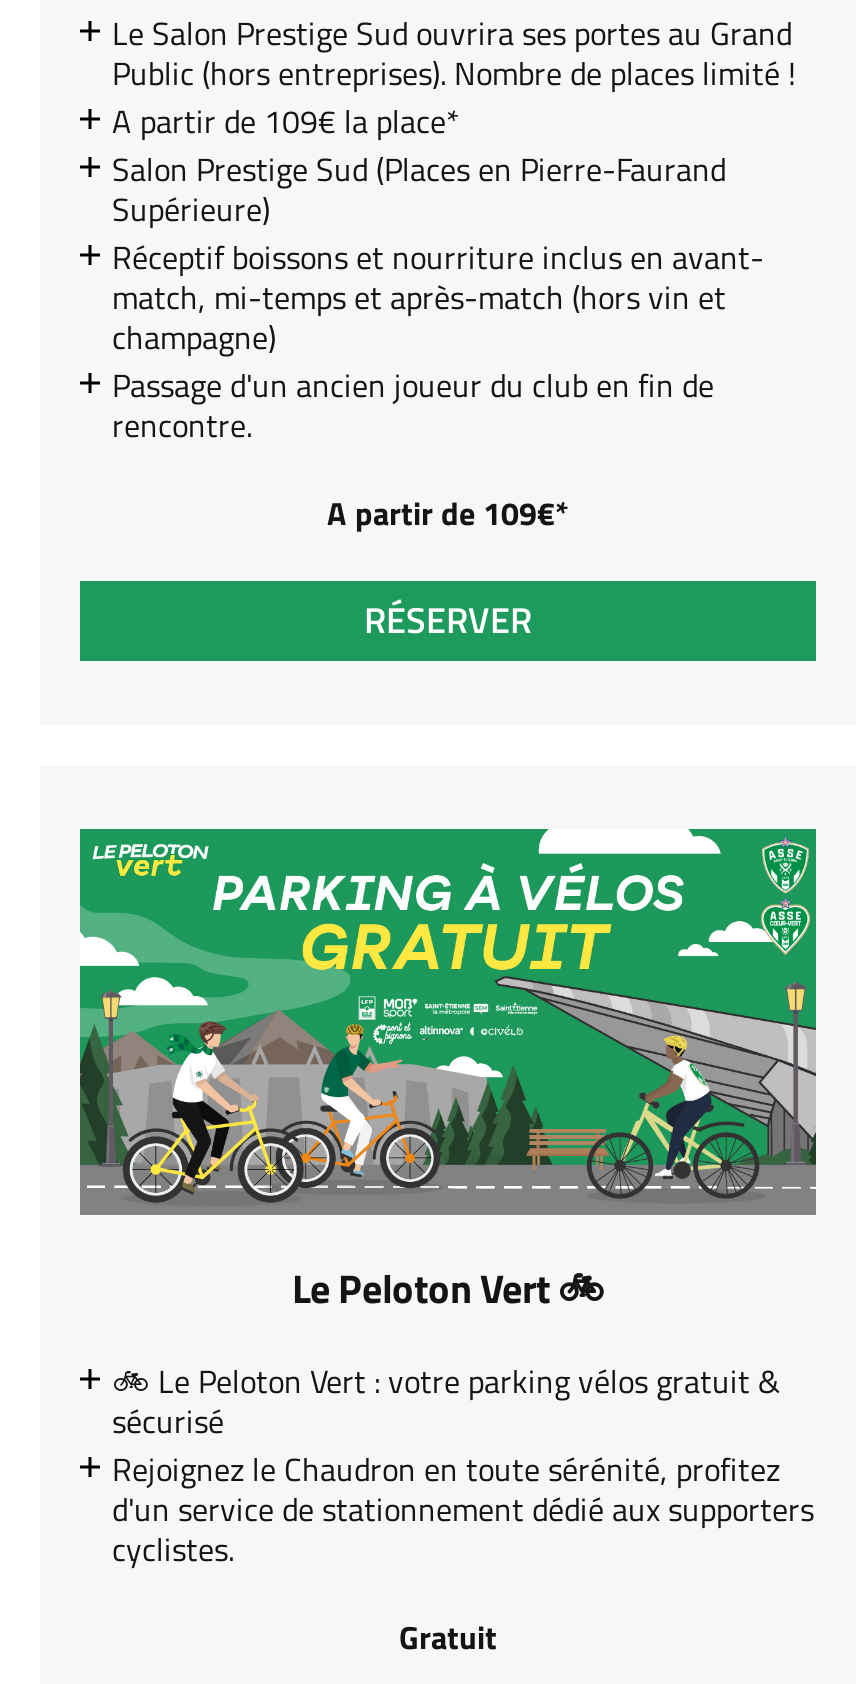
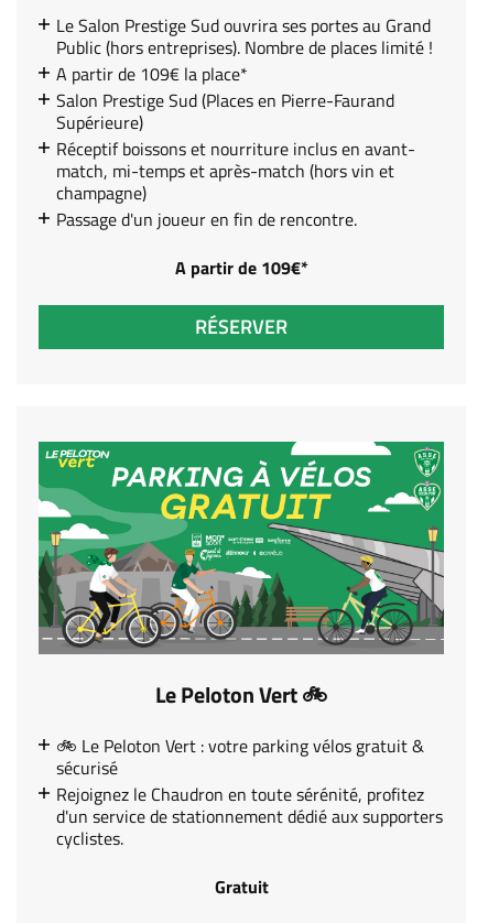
[112,361,714,449] Passage d'un ancien joueur du club en fin de | rencontre. -> [56,206,357,233] Passage d'un joueur en fin de rencontre.

